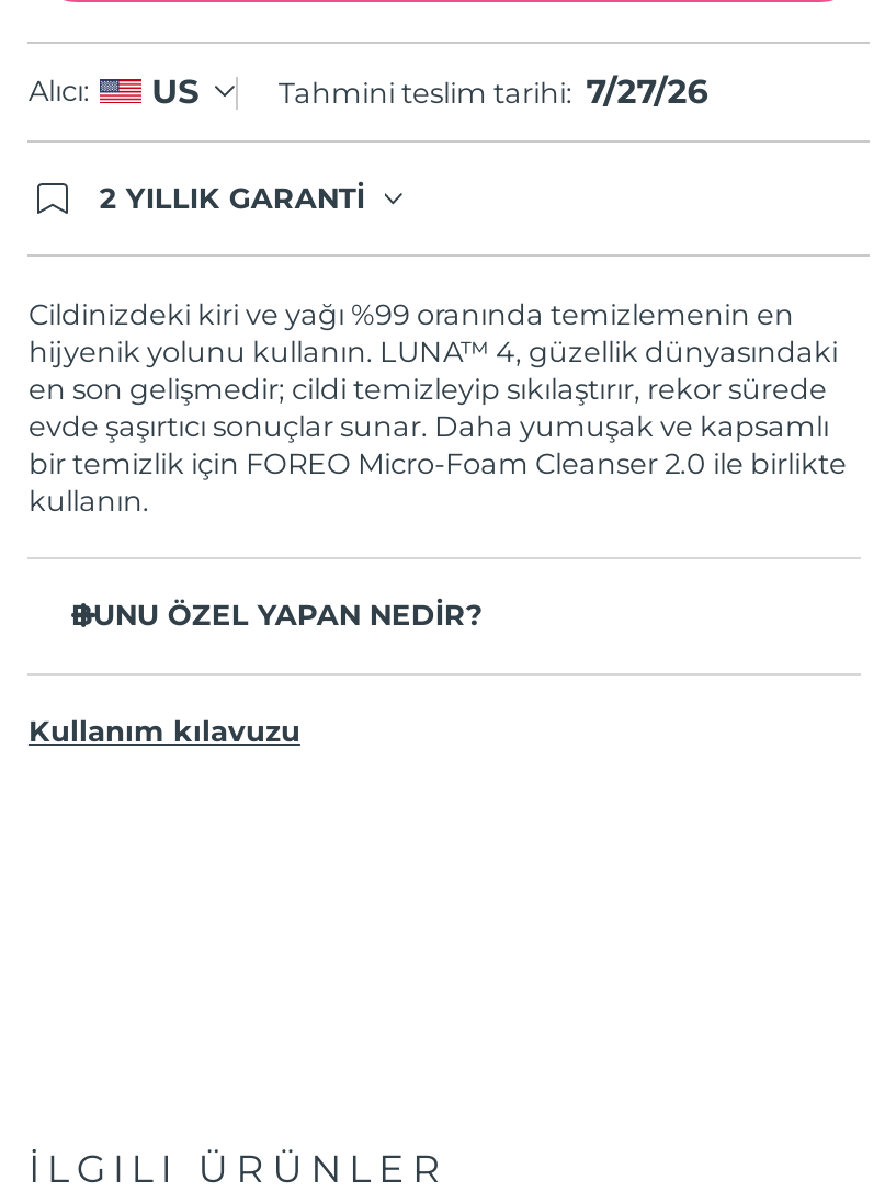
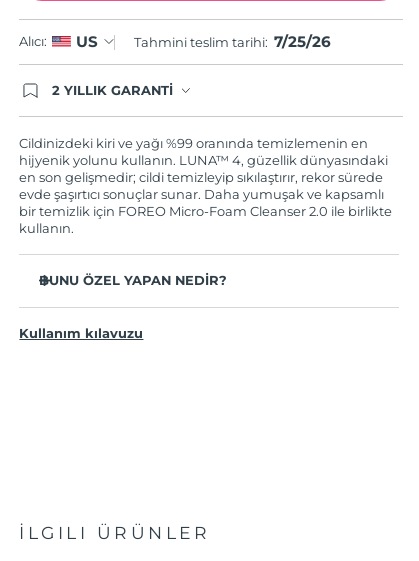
[279,69,709,111] Tahmini teslim tarihi: 7/27/26 -> [133,32,331,51] Tahmini teslim tarihi: 7/25/26

